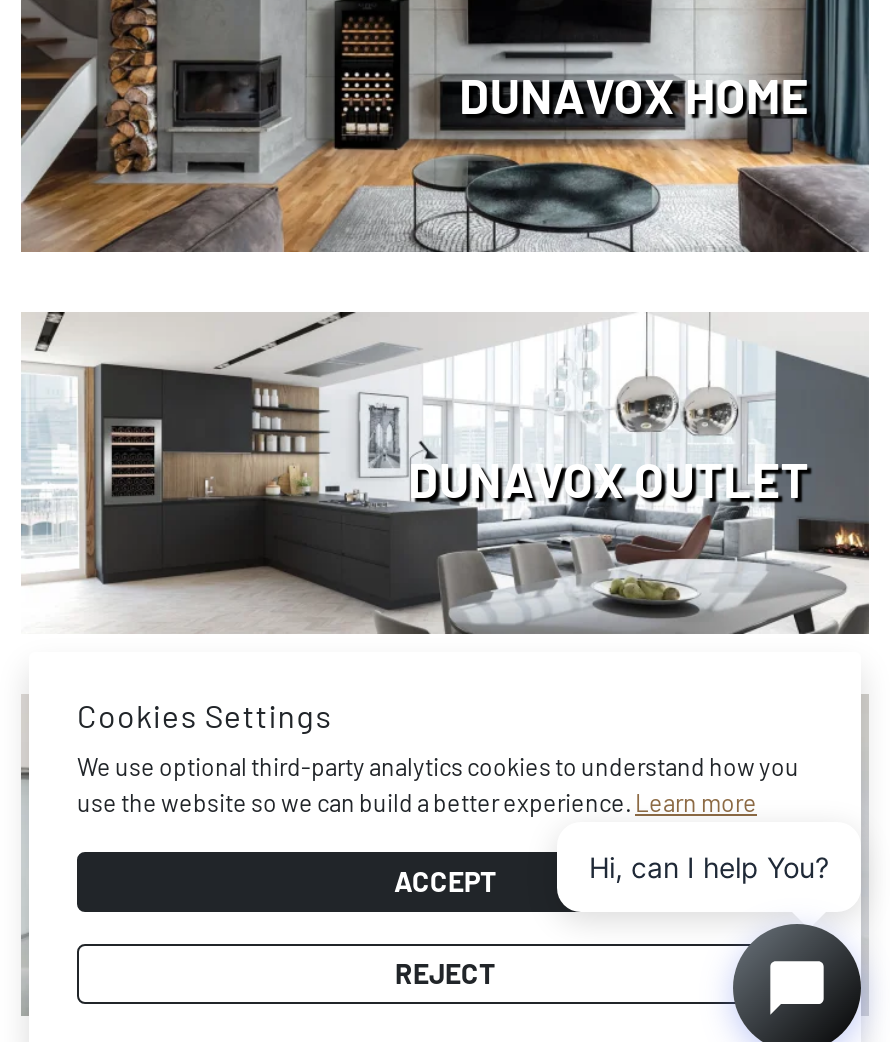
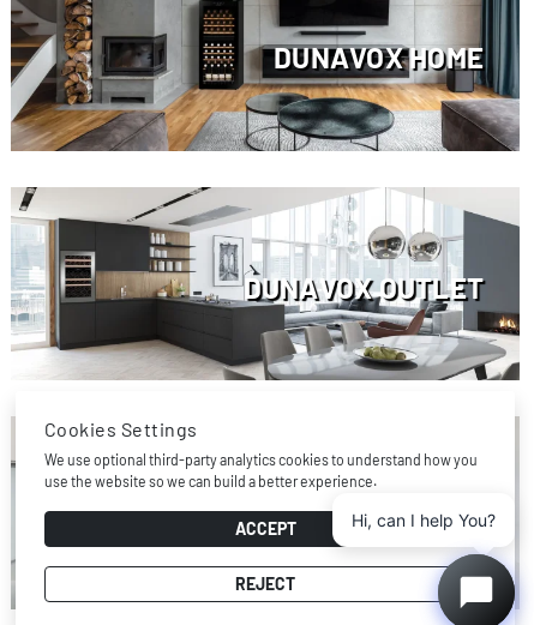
[77,788,757,816] use the website so we can build a better experience. Learn more -> [44,473,377,489] use the website so we can build a better experience.

